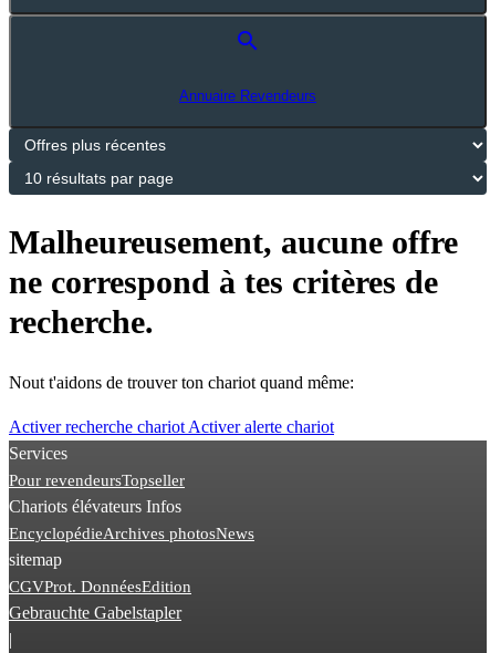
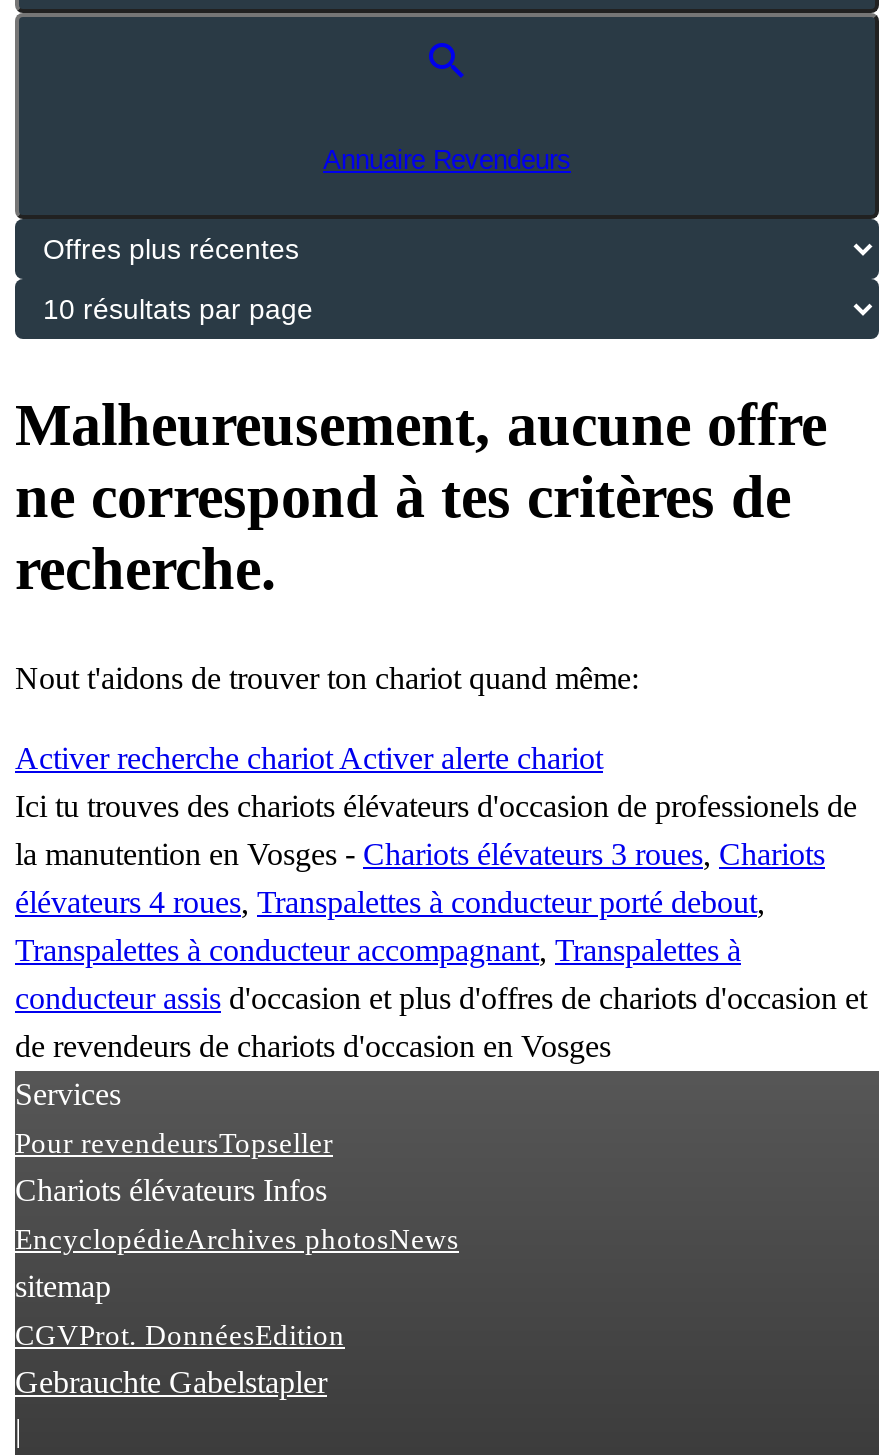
none -> [15,788,867,1062] Ici tu trouves des chariots élévateurs d'occasion de professionels de | la manutention en Vosges - Chariots élévateurs 3 roues, Chariots | élévateurs 4 roues, Transpalettes à conducteur porté debout, | Transpalettes à conducteur accompagnant, Transpalettes à | conducteur assis d'occasion et plus d'offres de chariots d'occasion et | de revendeurs de chariots d'occasion en Vosges

